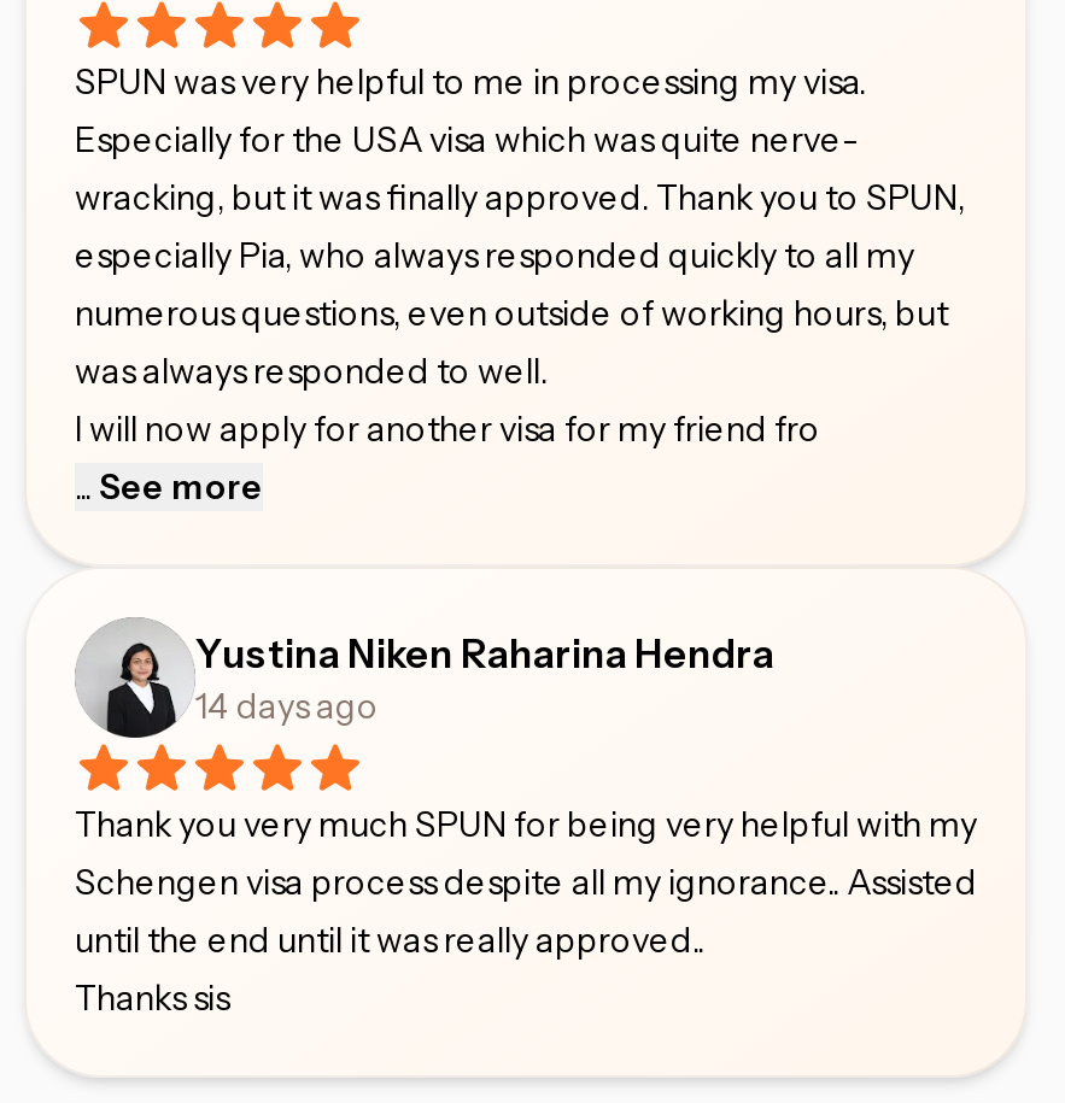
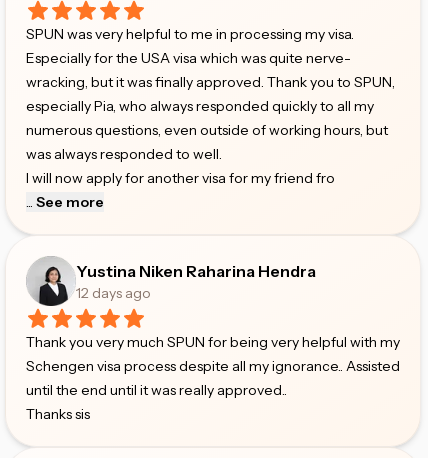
[195,685,379,728] 14 days ago -> [76,284,151,302] 12 days ago

